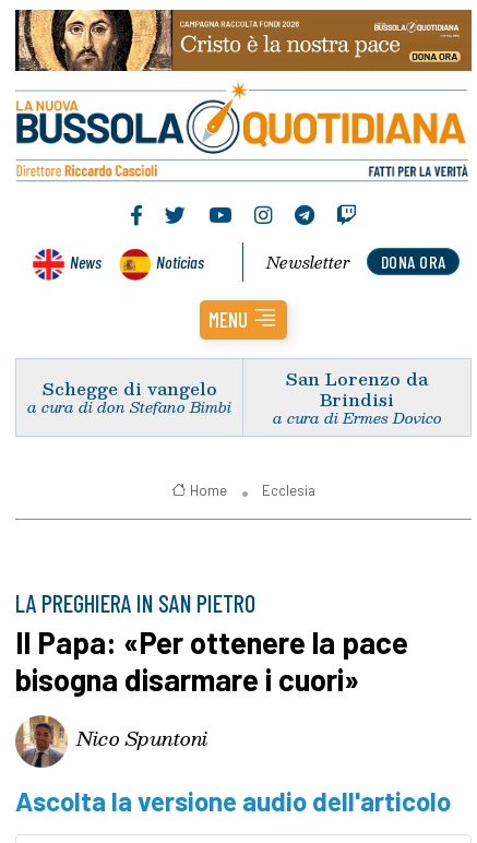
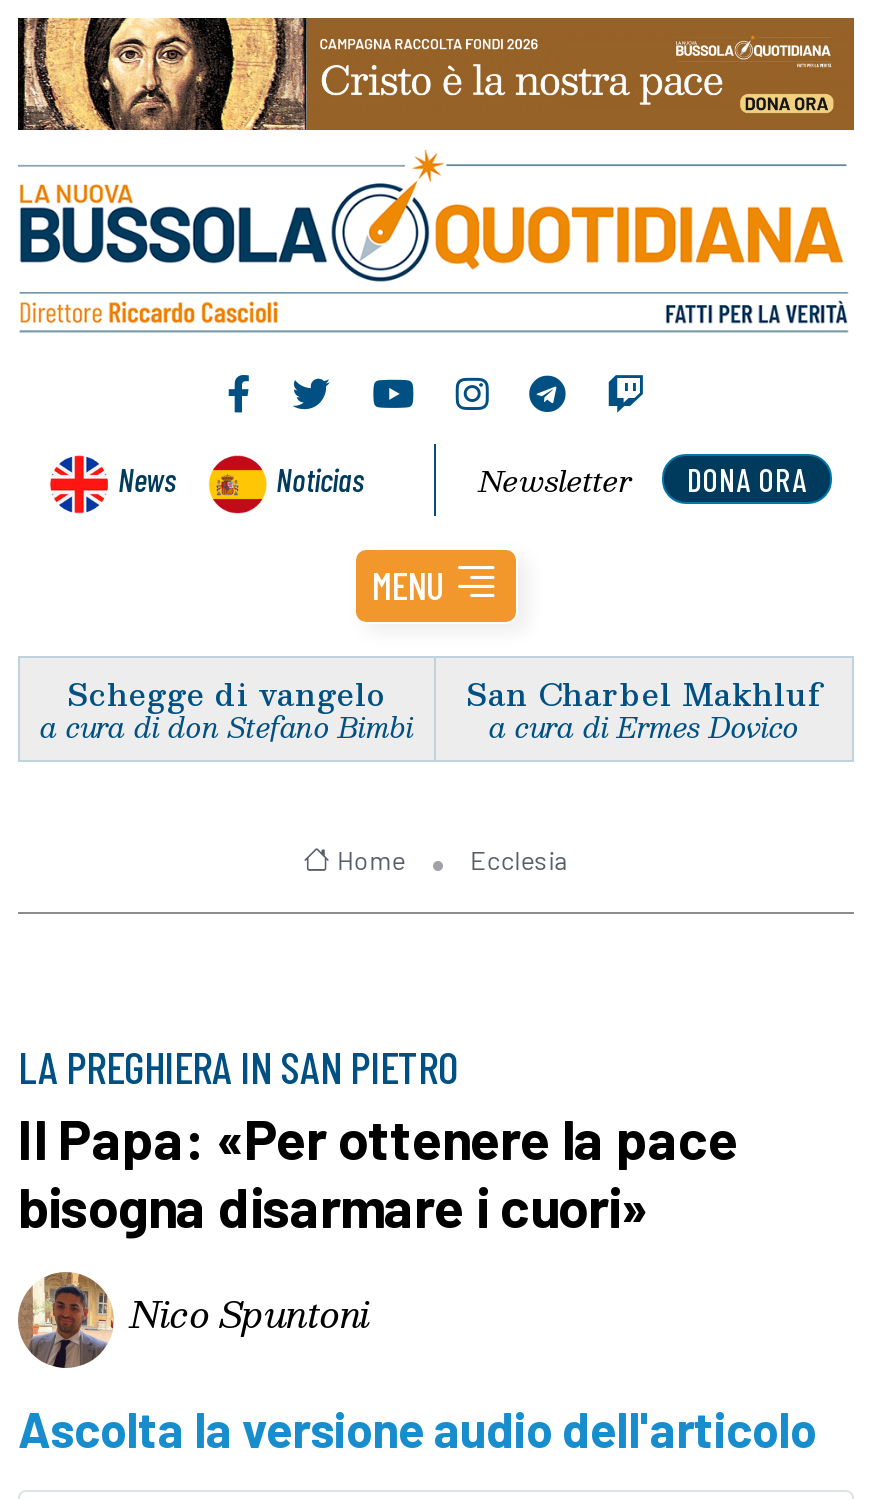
[286,364,428,412] San Lorenzo da | Brindisi -> [466,667,822,717] San Charbel Makhluf

